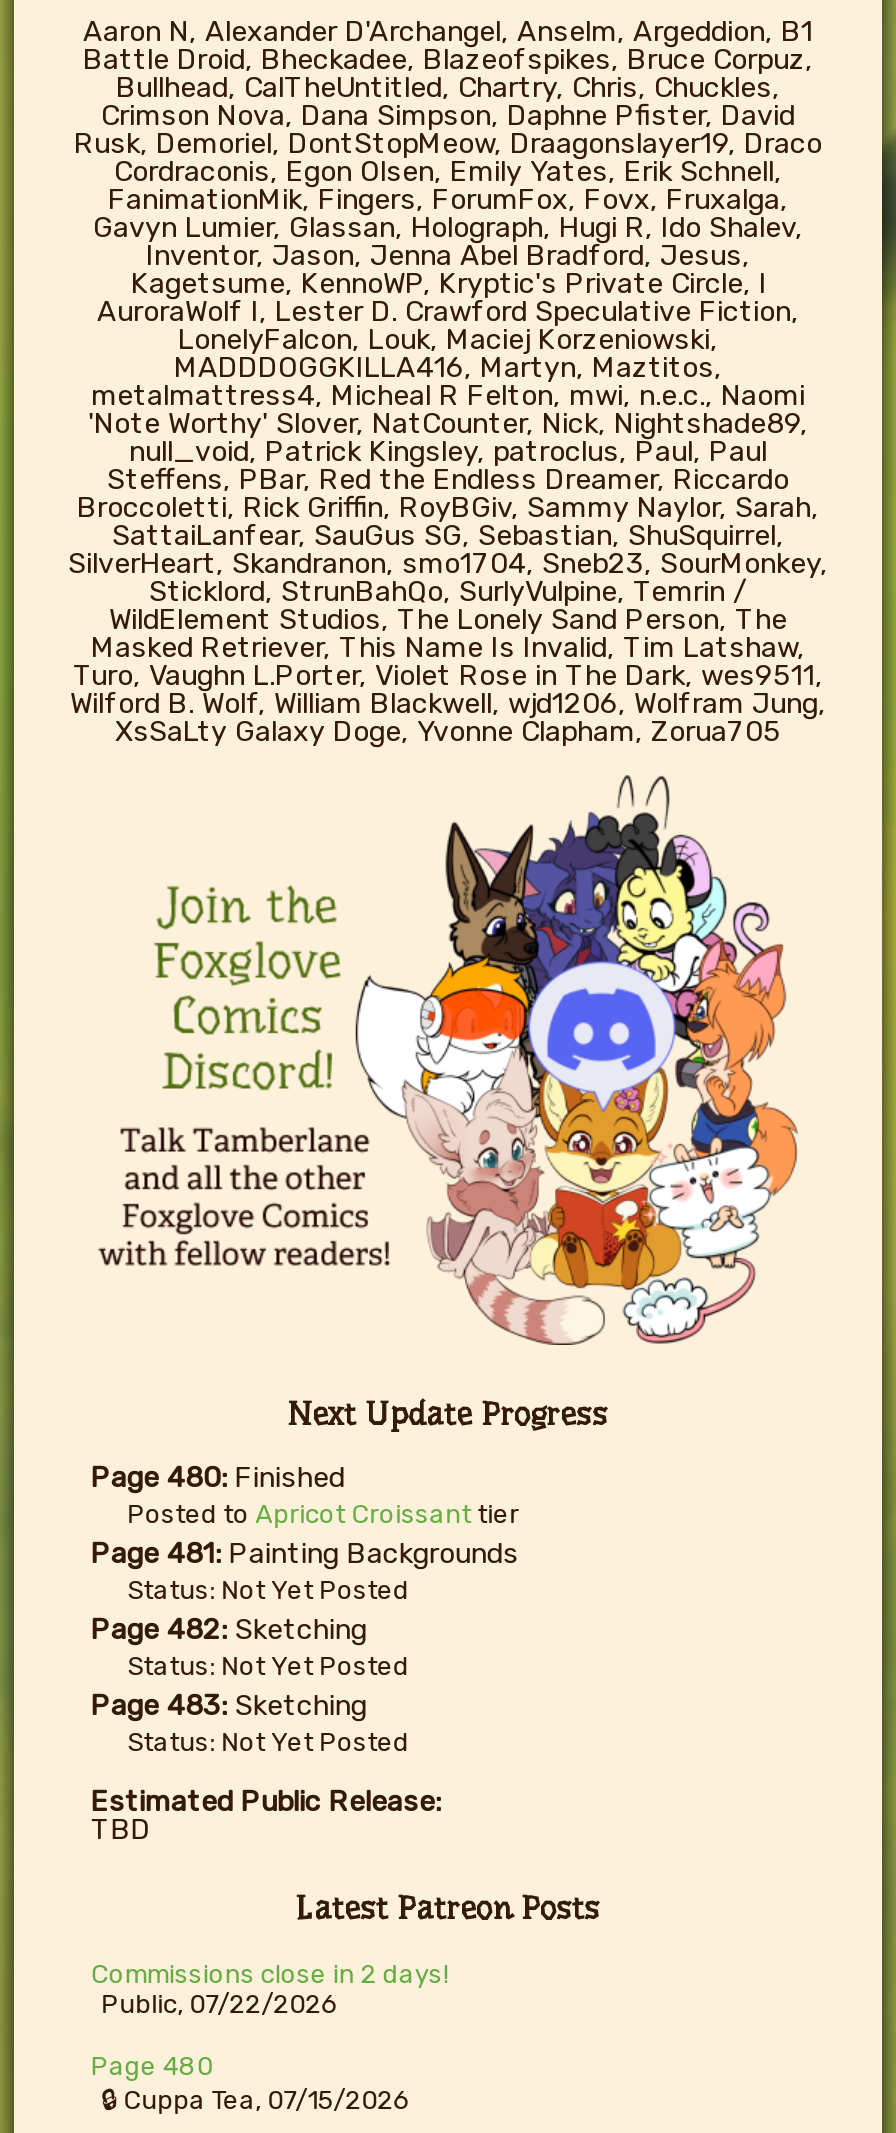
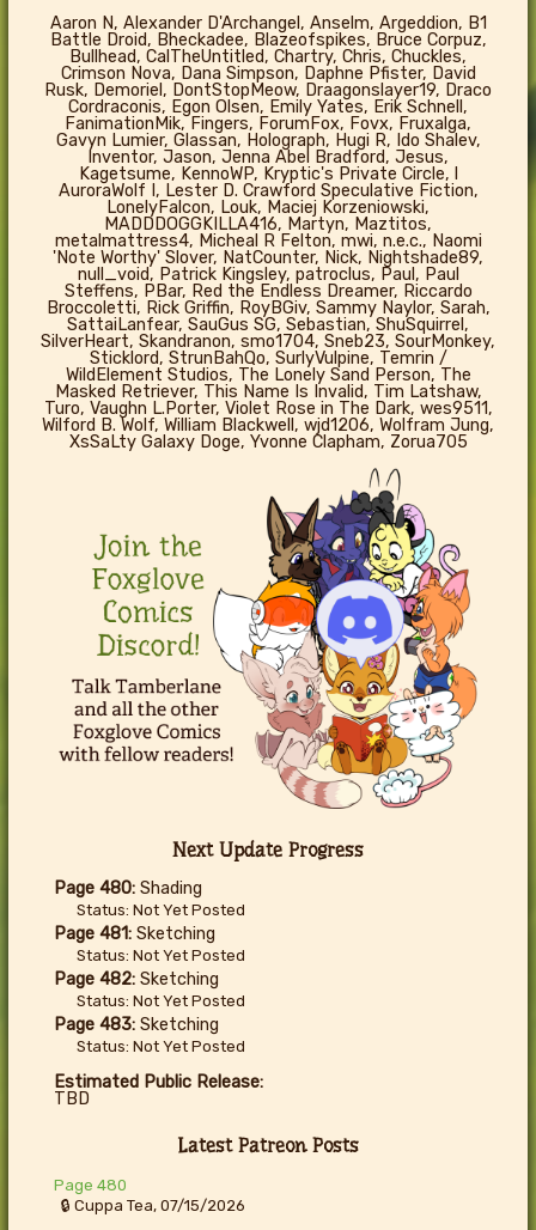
[91,1462,519,1572] Page 480: Finished | Posted to Apricot Croissant tier | Page 481: Painting Backgrounds -> [54,879,245,945] Page 480: Shading | Status: Not Yet Posted | Page 481: Sketching
[91,1960,449,2020] Commissions close in 2 days! | Public, 07/22/2026 -> none

